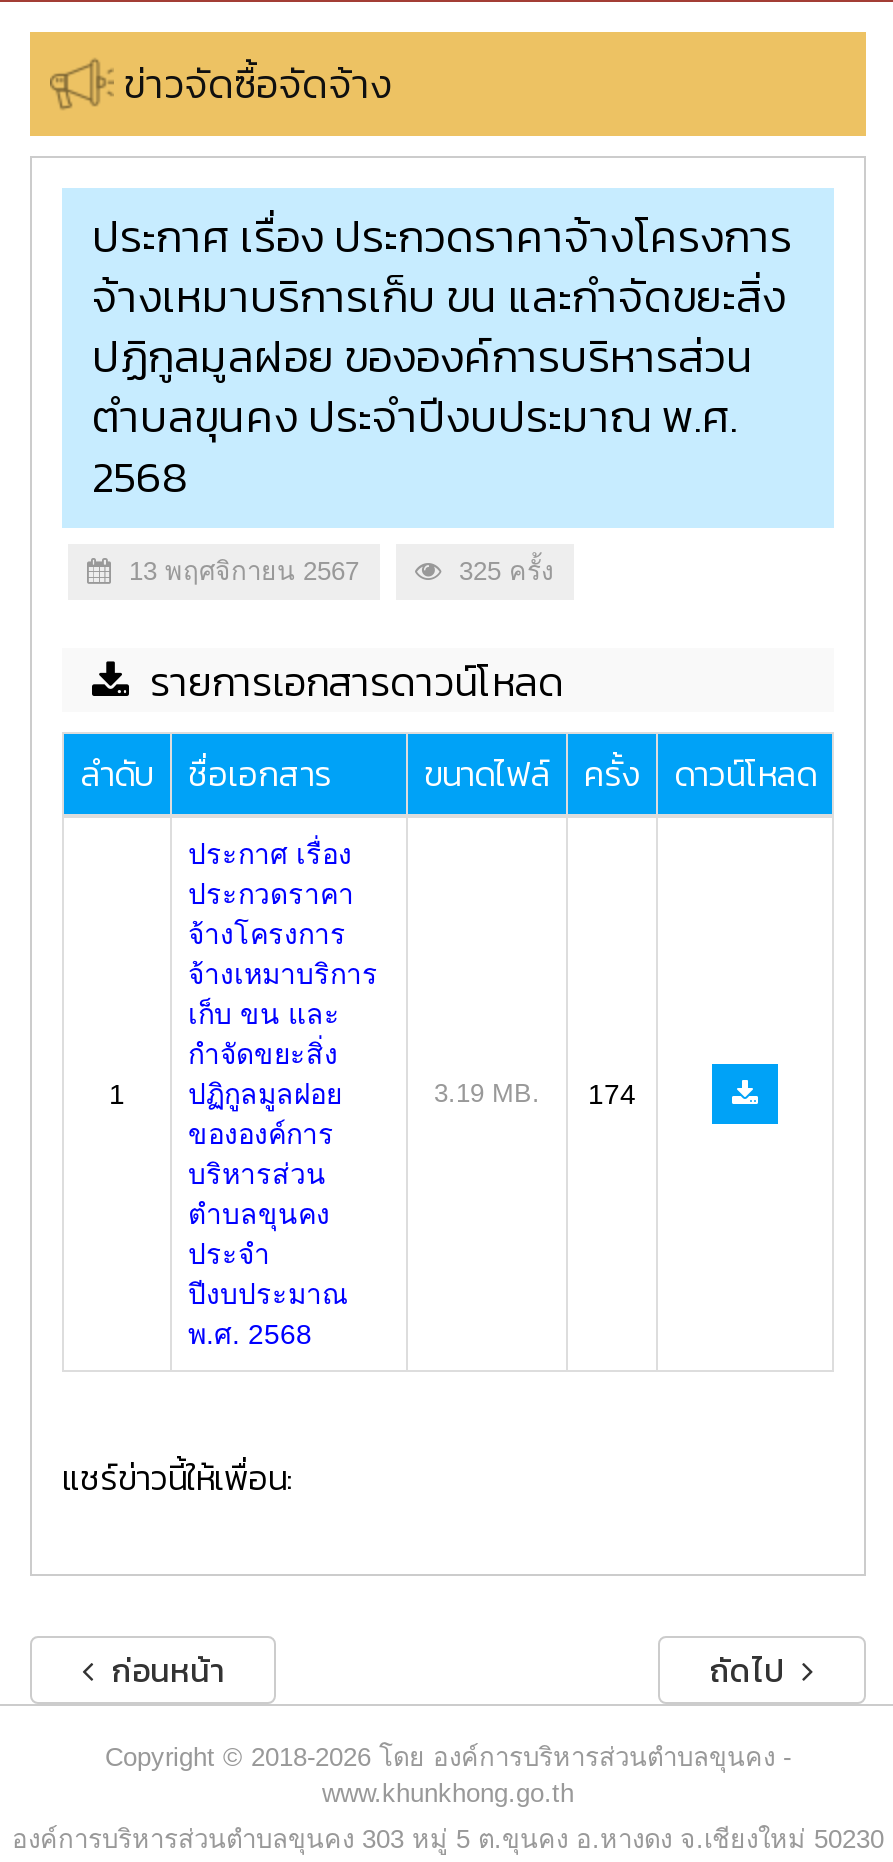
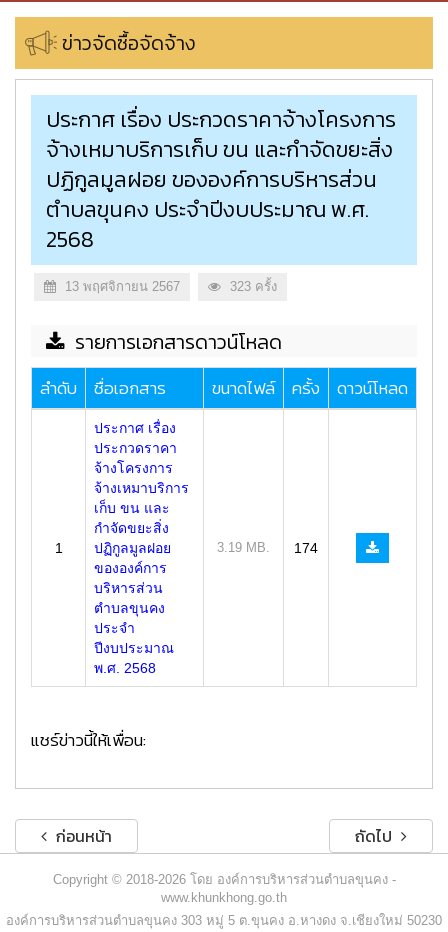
[451,555,553,585] 325 ครั้ง -> [225,279,276,294] 323 ครั้ง

